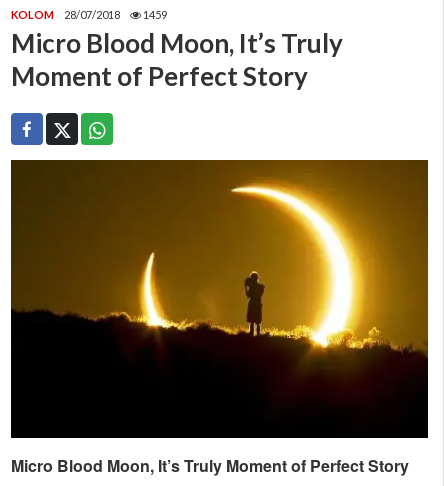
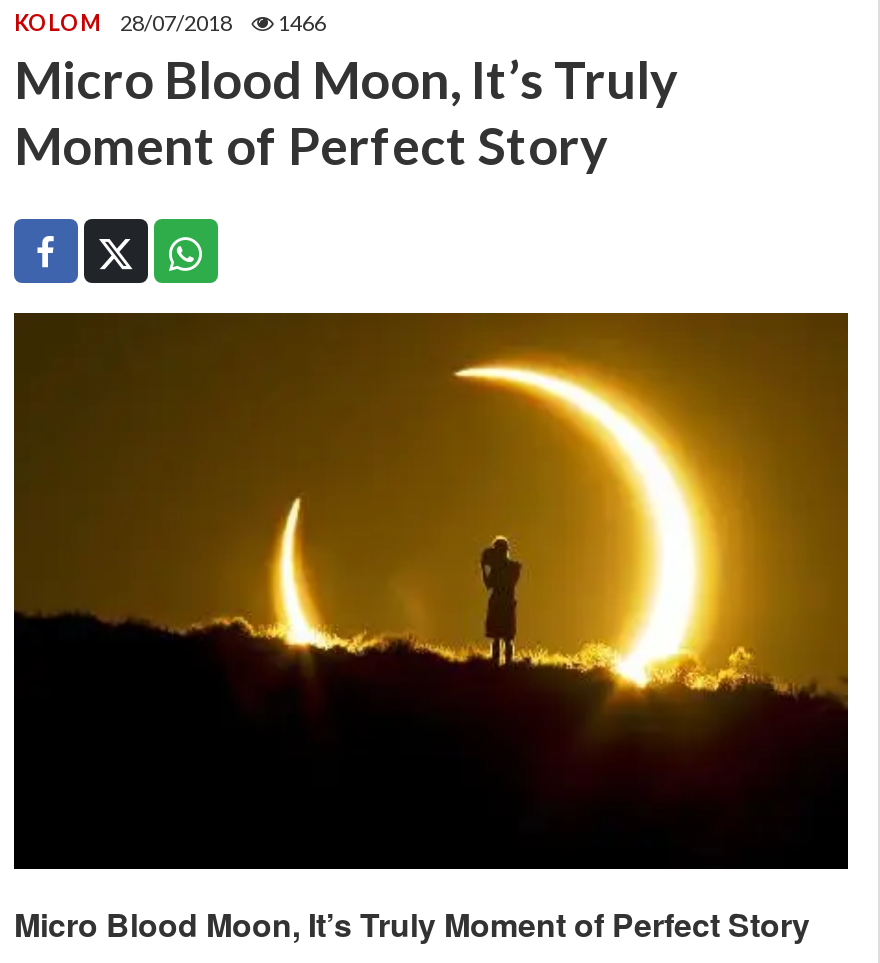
[11,8,167,21] KOLOM 28/07/2018 1459 -> [14,10,326,36] KOLOM 28/07/2018 1466

